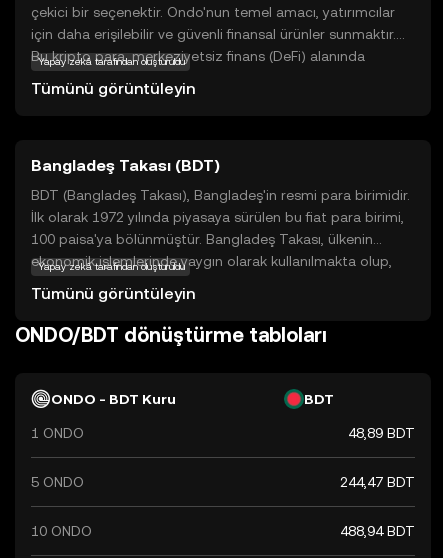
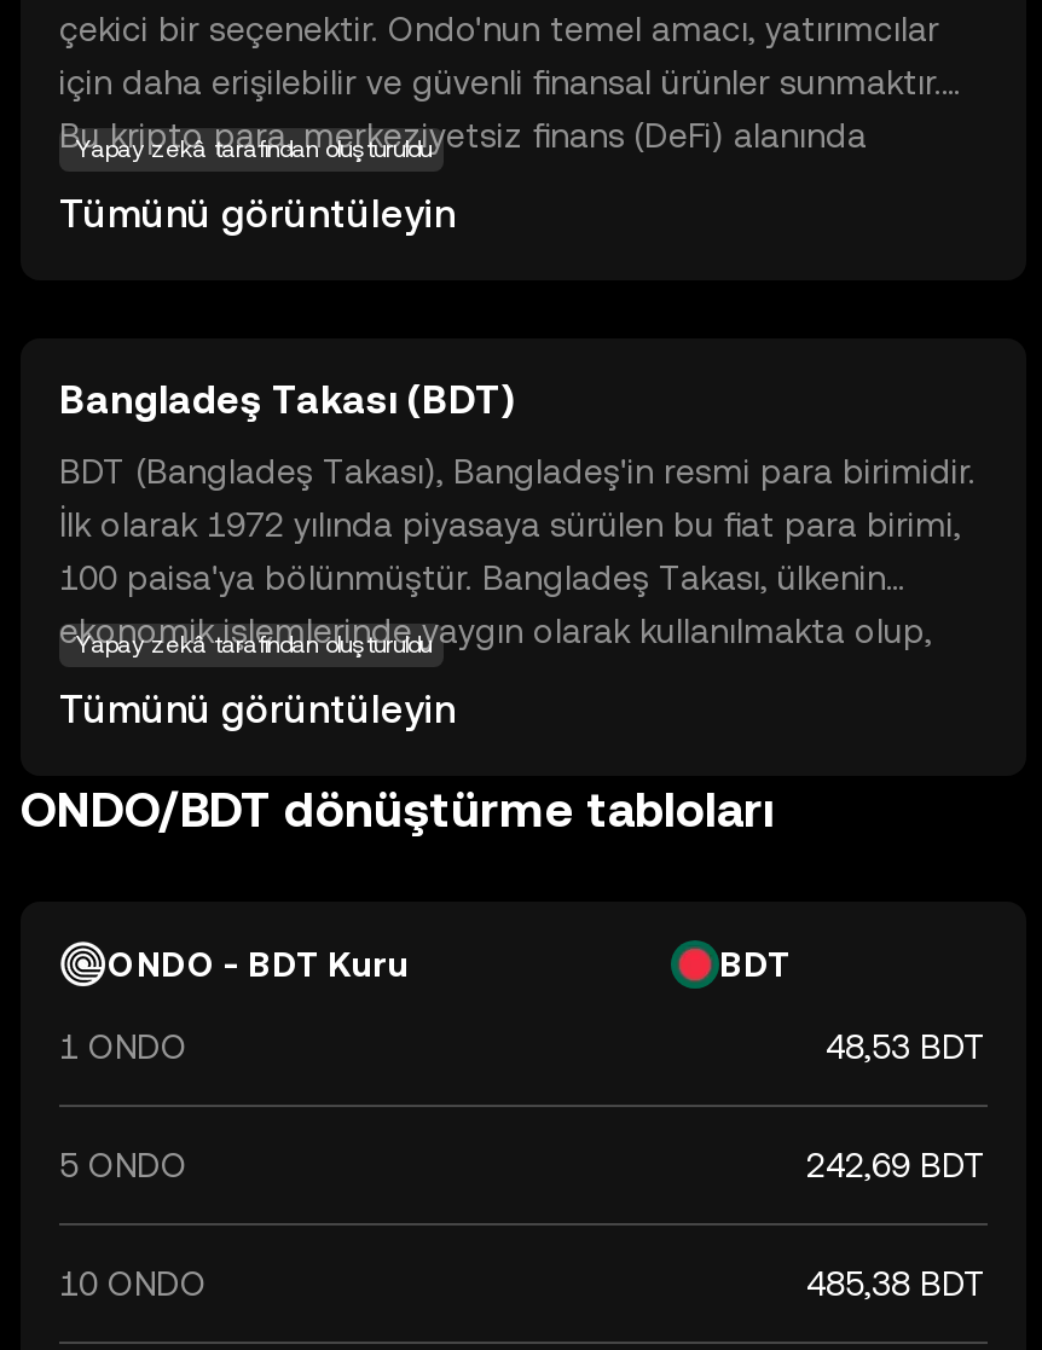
[348,425,415,441] 48,89 BDT -> [826,1027,988,1066] 48,53 BDT
[340,474,415,490] 244,47 BDT -> [806,1146,988,1184] 242,69 BDT
[340,523,415,539] 488,94 BDT -> [806,1264,988,1303] 485,38 BDT

